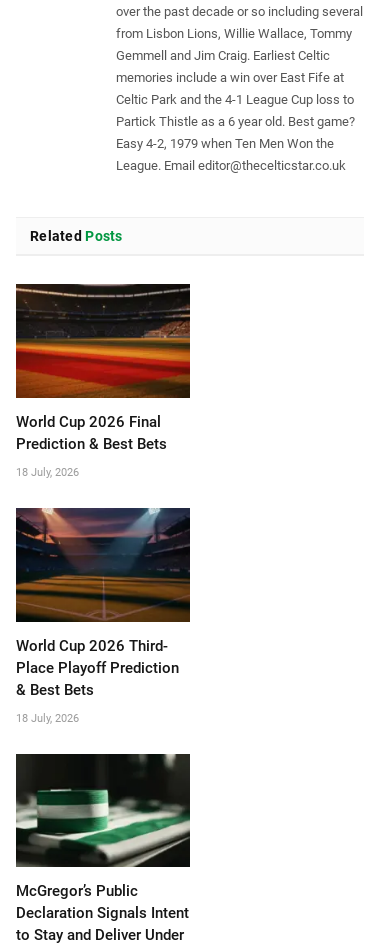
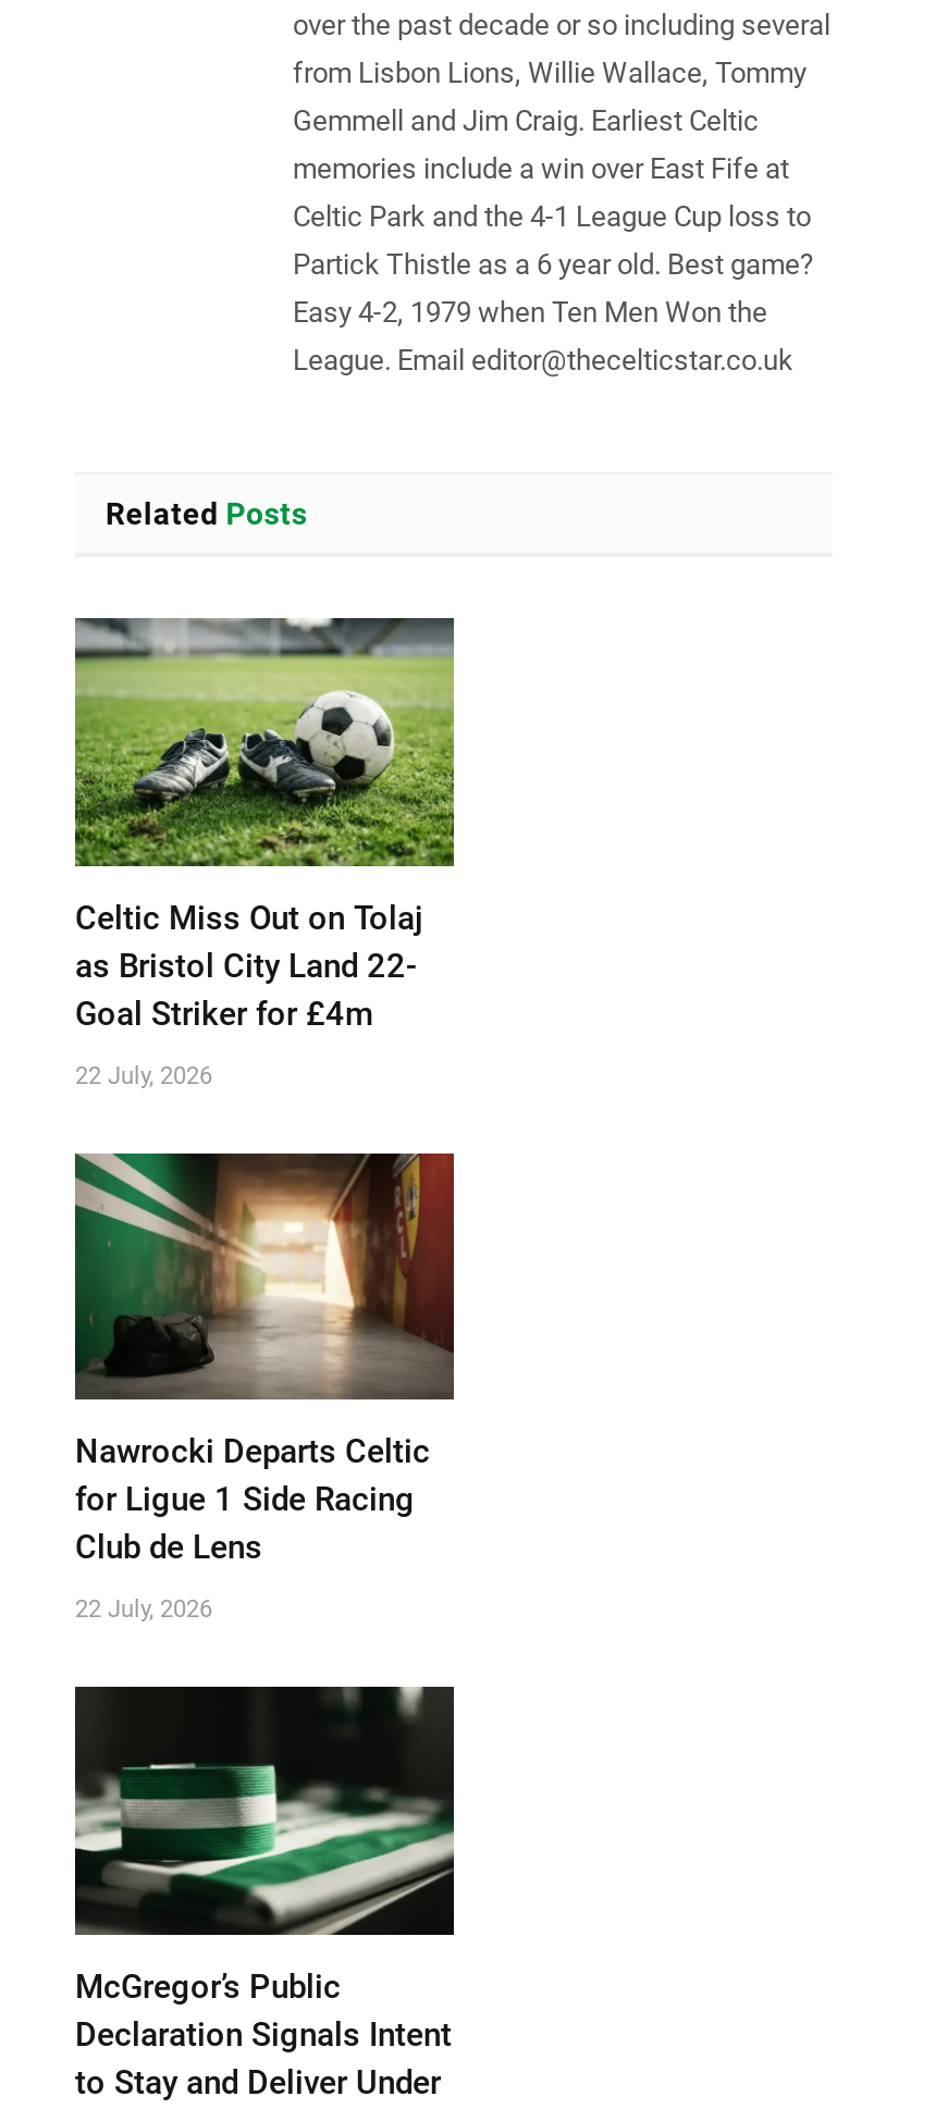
[15,283,191,453] [image] | World Cup 2026 Final | Prediction & Best Bets -> [73,616,456,1033] [image] | Celtic Miss Out on Tolaj | as Bristol City Land 22- | Goal Striker for £4m
[16,466,79,479] 18 July, 2026 -> [75,1061,212,1090] 22 July, 2026
[15,507,191,699] [image] | World Cup 2026 Third- | Place Playoff Prediction | & Best Bets -> [73,1151,454,1568] [image] | Nawrocki Departs Celtic | for Ligue 1 Side Racing | Club de Lens
[16,712,79,725] 18 July, 2026 -> [75,1596,212,1625] 22 July, 2026

